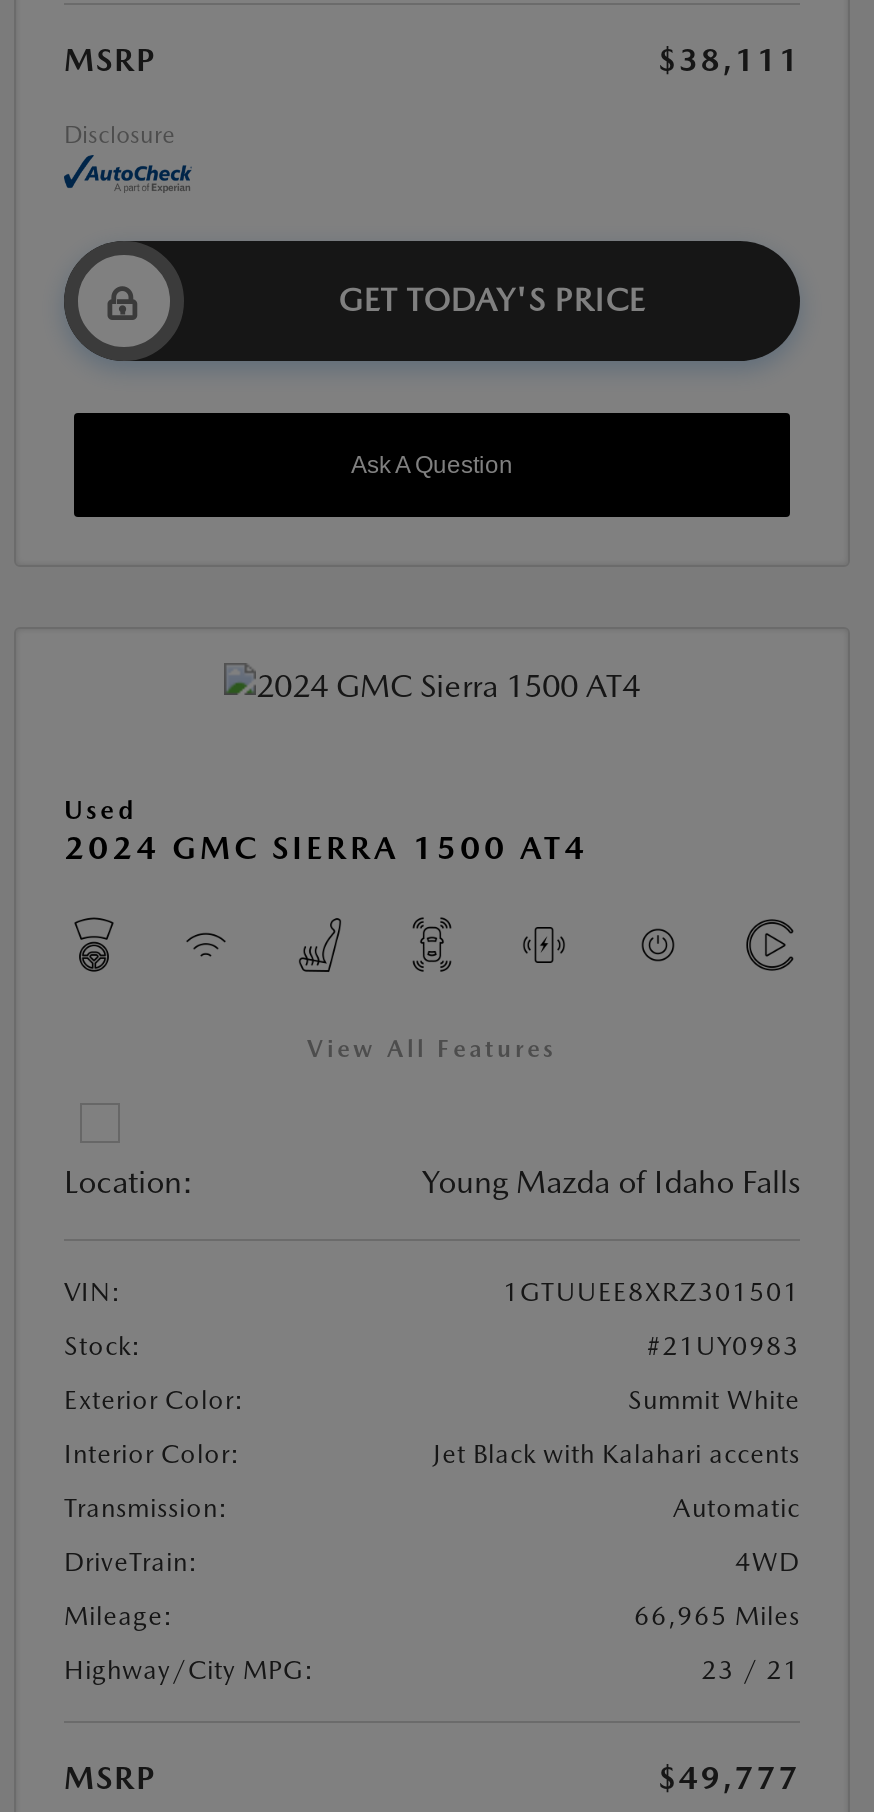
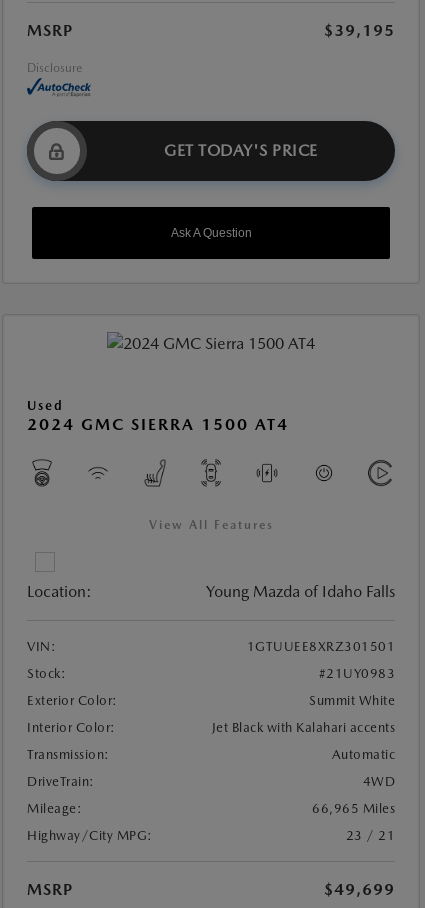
[658,41,800,79] $38,111 -> [324,21,395,40] $39,195
[658,1759,800,1797] $49,777 -> [324,880,395,899] $49,699

